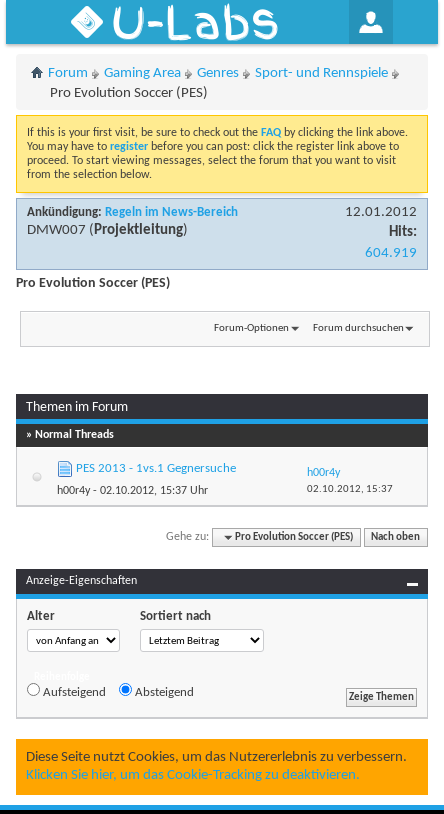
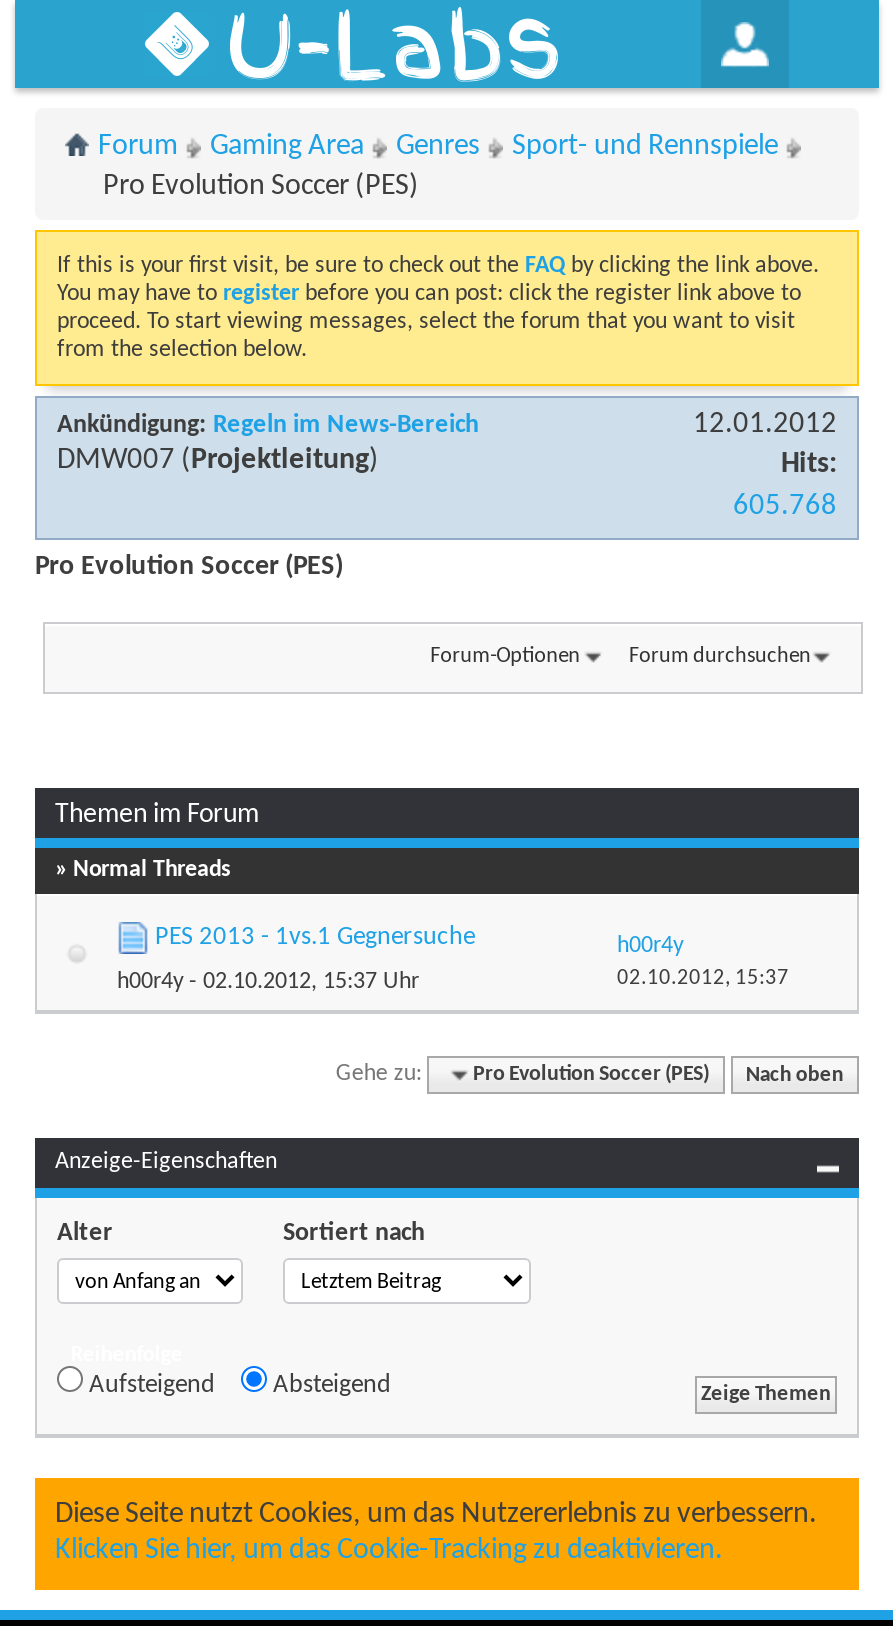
[365,246,417,261] 604.919 -> [733,492,837,522] 605.768

